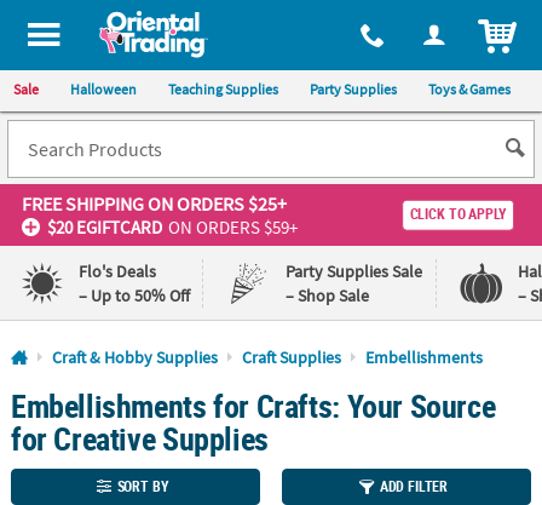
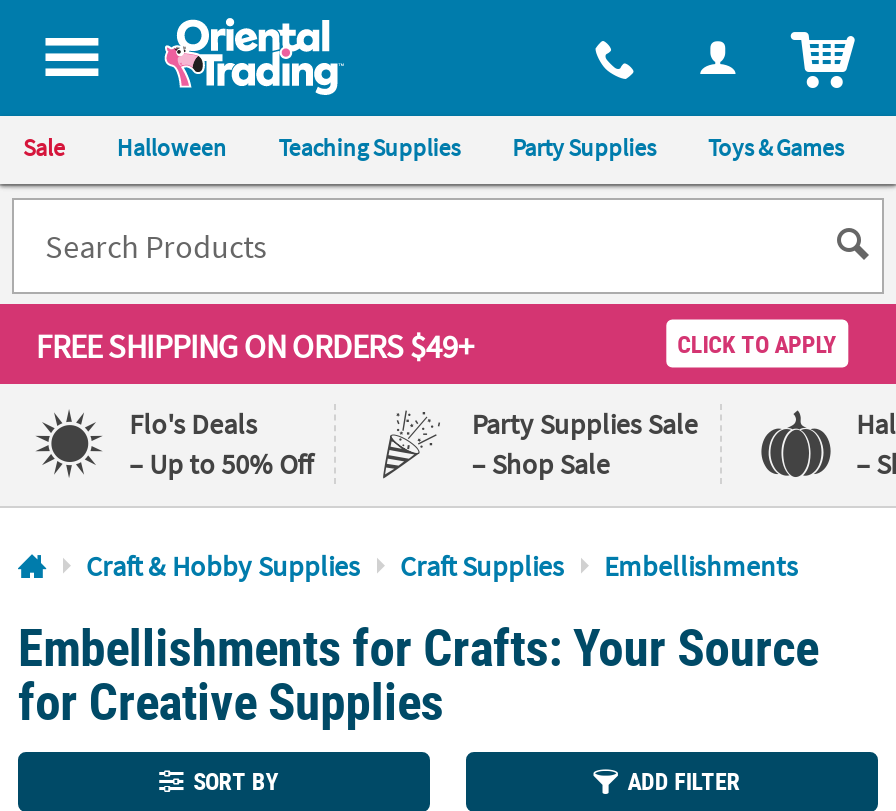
[22,191,297,238] FREE SHIPPING ON ORDERS $25+ | $20 EGIFTCARD ON ORDERS $59+ -> [36,326,474,366] FREE SHIPPING ON ORDERS $49+

